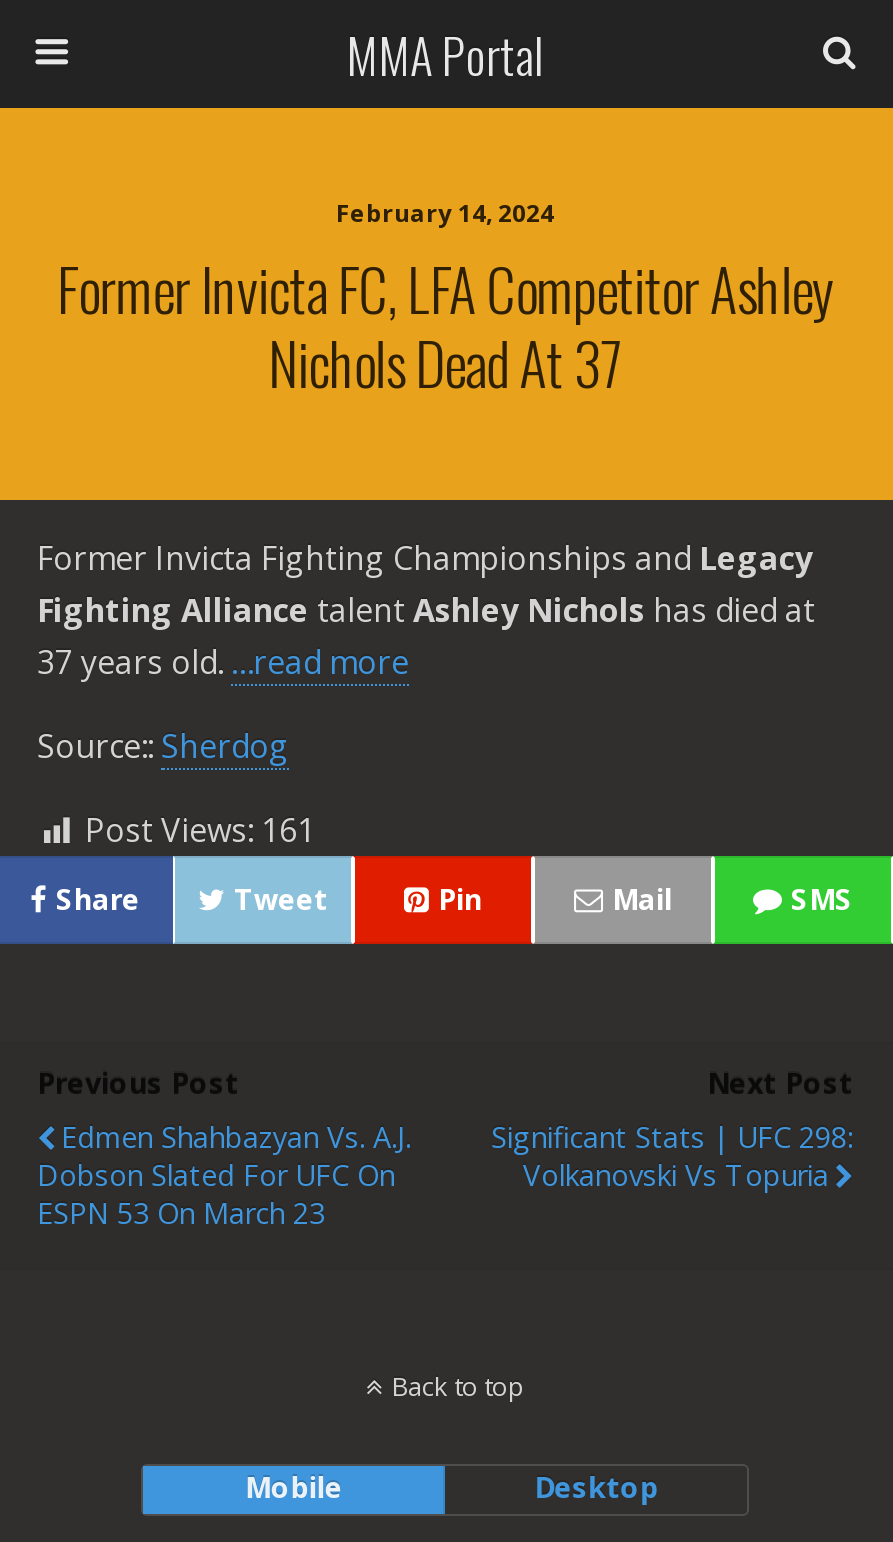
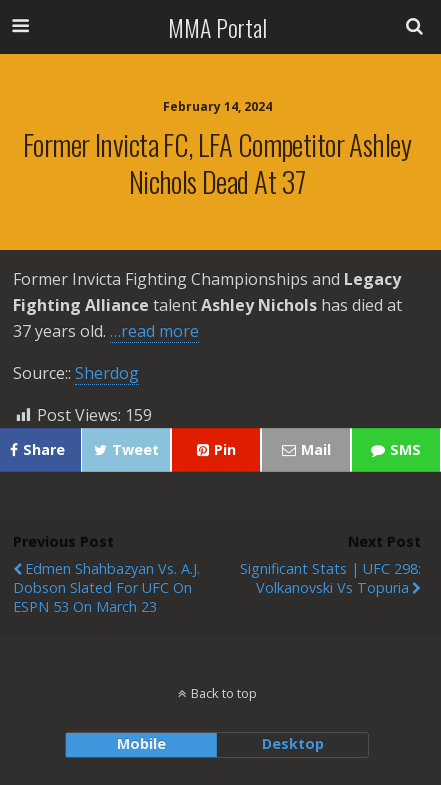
[85,808,315,852] Post Views: 161 -> [37,404,152,426] Post Views: 159

